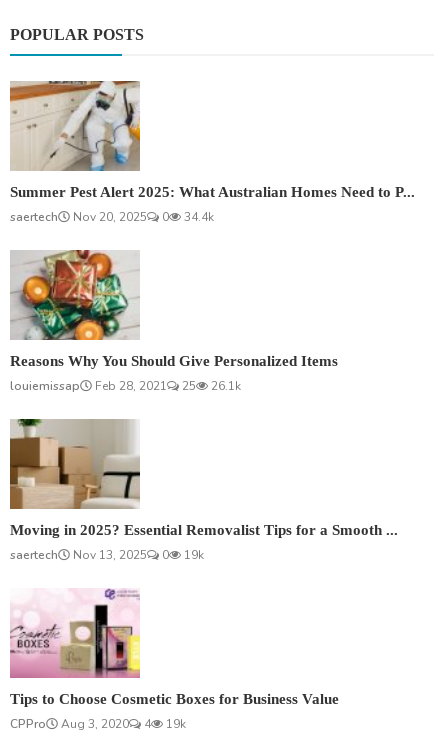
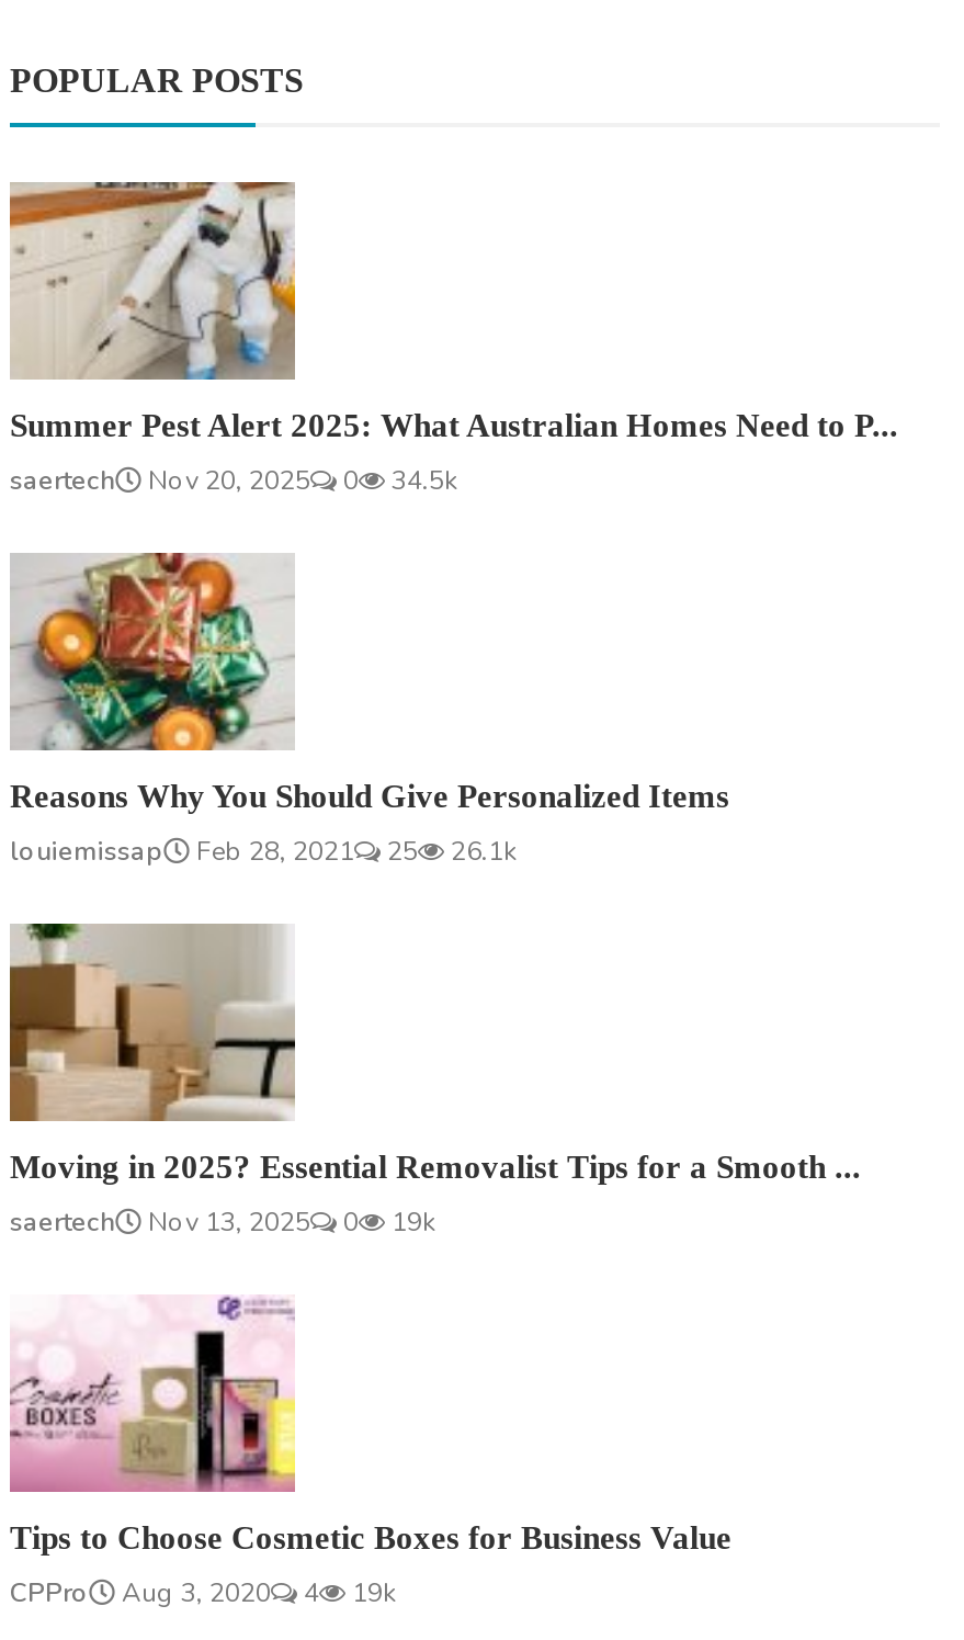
[181,209,214,225] 34.4k -> [385,462,457,497] 34.5k

